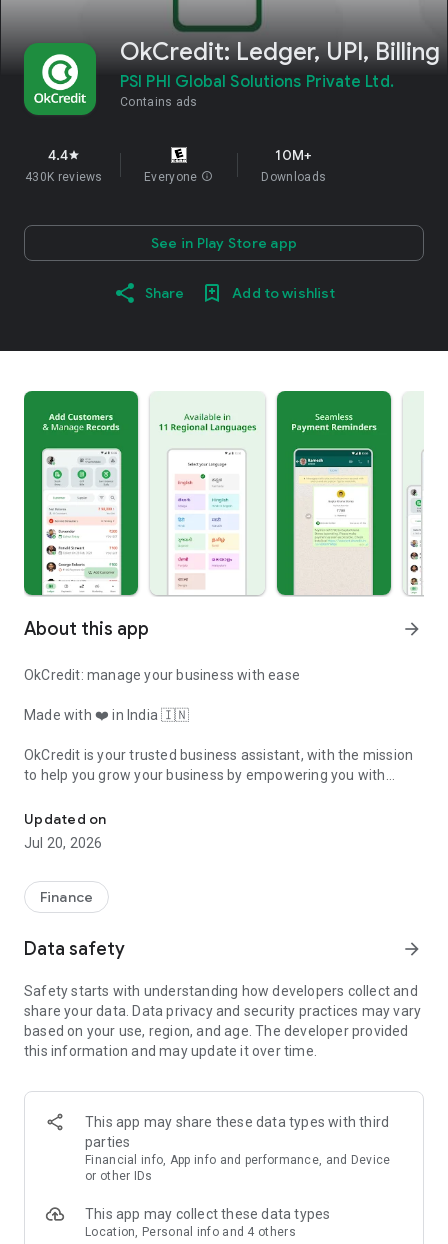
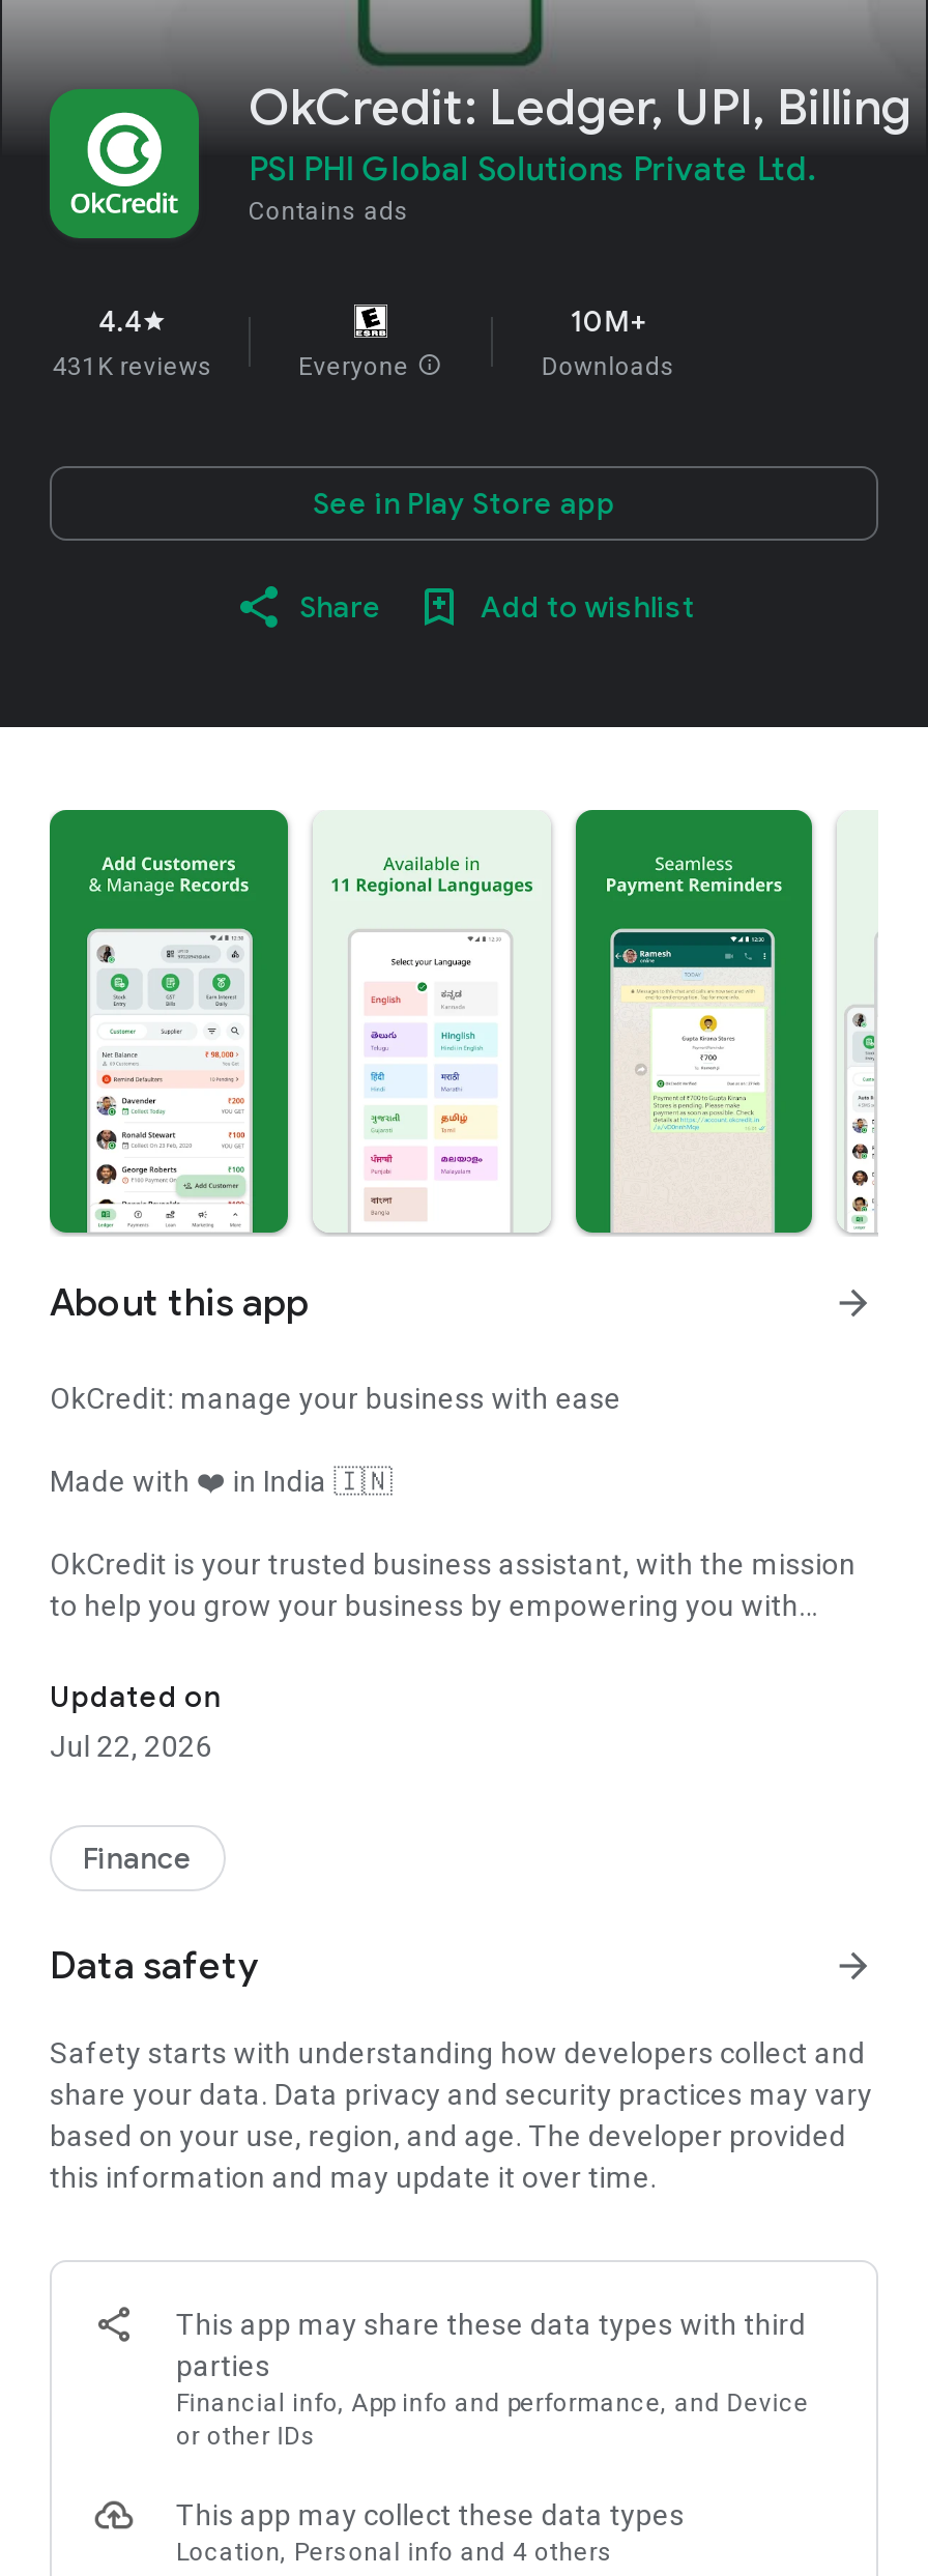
[25,170,103,184] 430K reviews -> [52,352,213,381] 431K reviews
[24,835,102,851] Jul 20, 2026 -> [50,1730,212,1763] Jul 22, 2026

